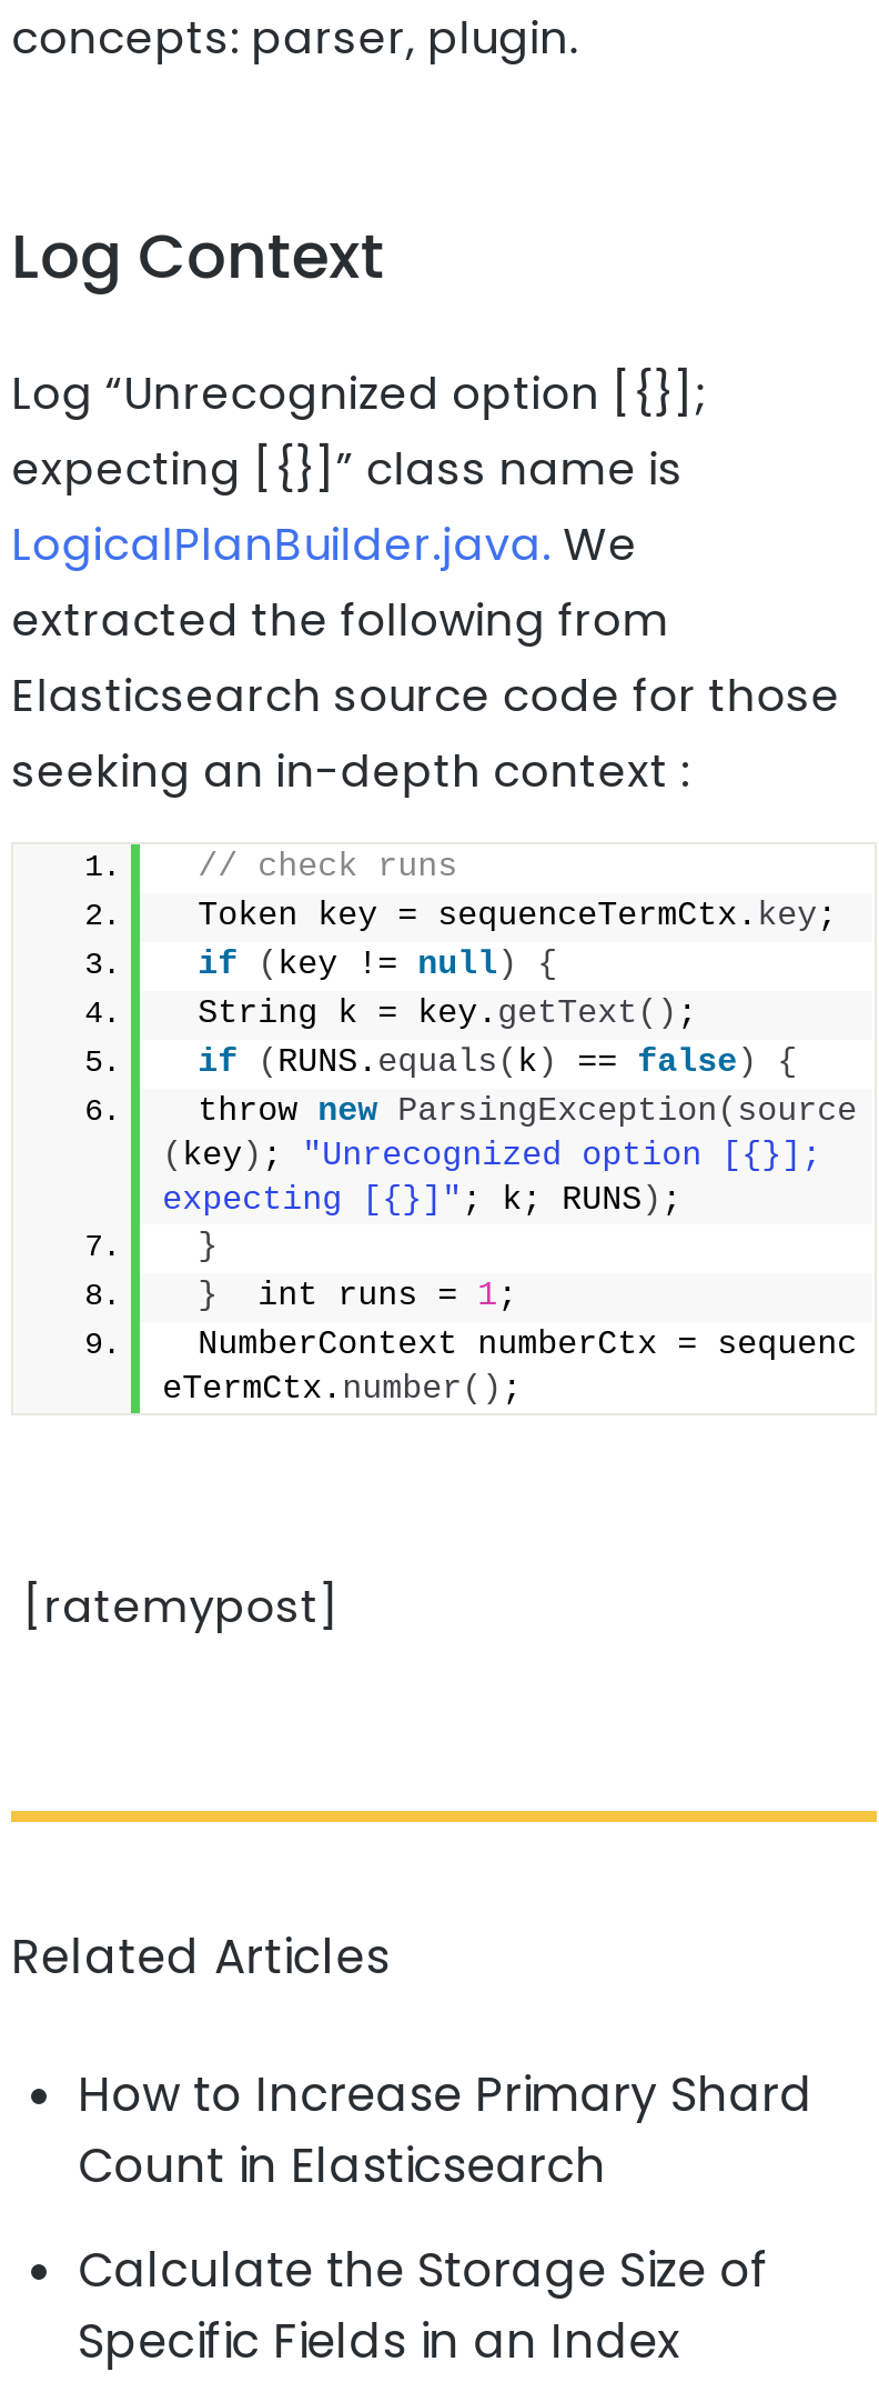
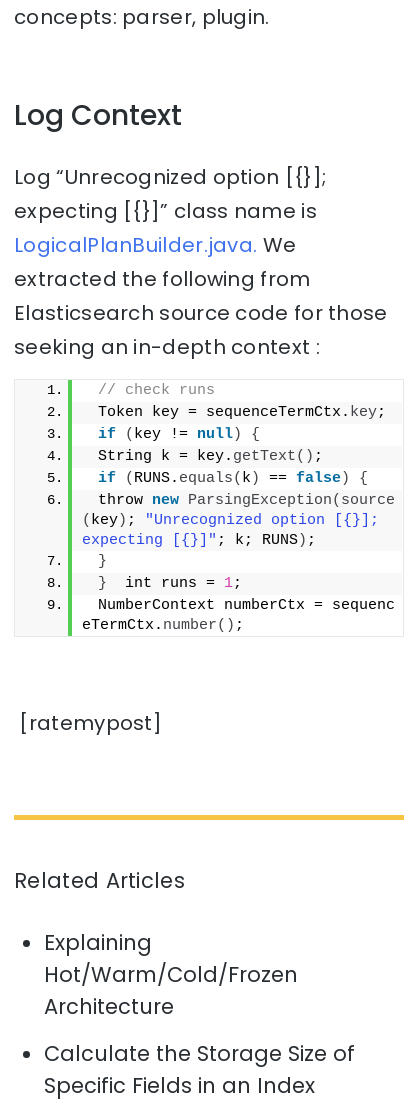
[78,2062,813,2198] How to Increase Primary Shard | Count in Elasticsearch -> [44,928,298,1021] Explaining | Hot/Warm/Cold/Frozen | Architecture

